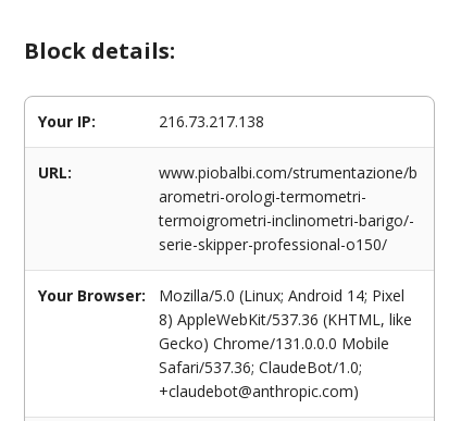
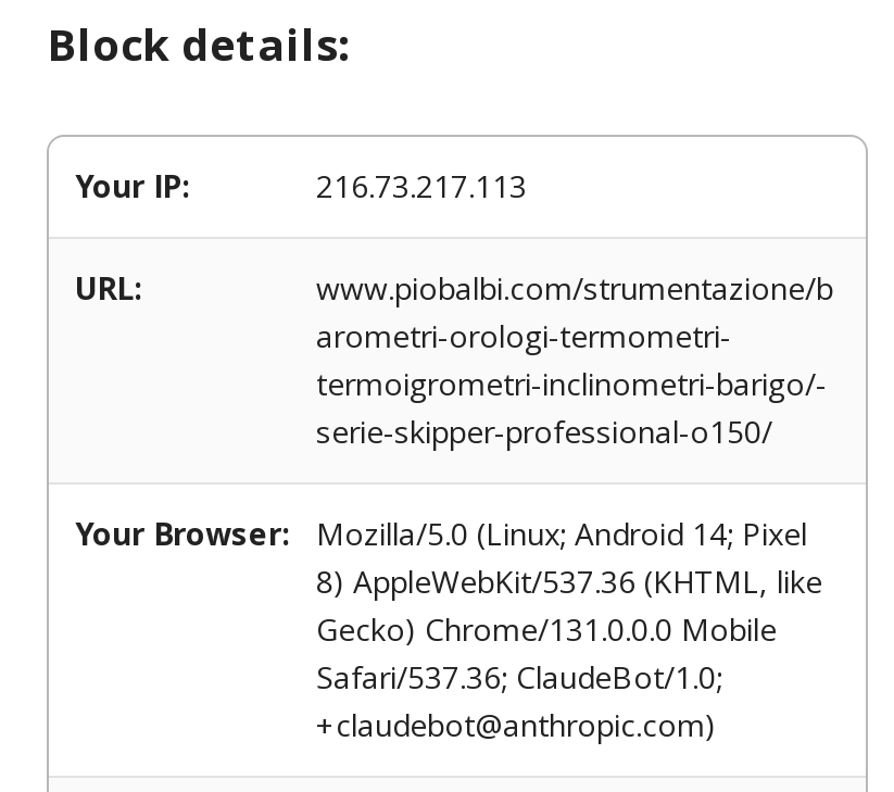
[159,111,264,132] 216.73.217.138 -> [316,165,527,206] 216.73.217.113

